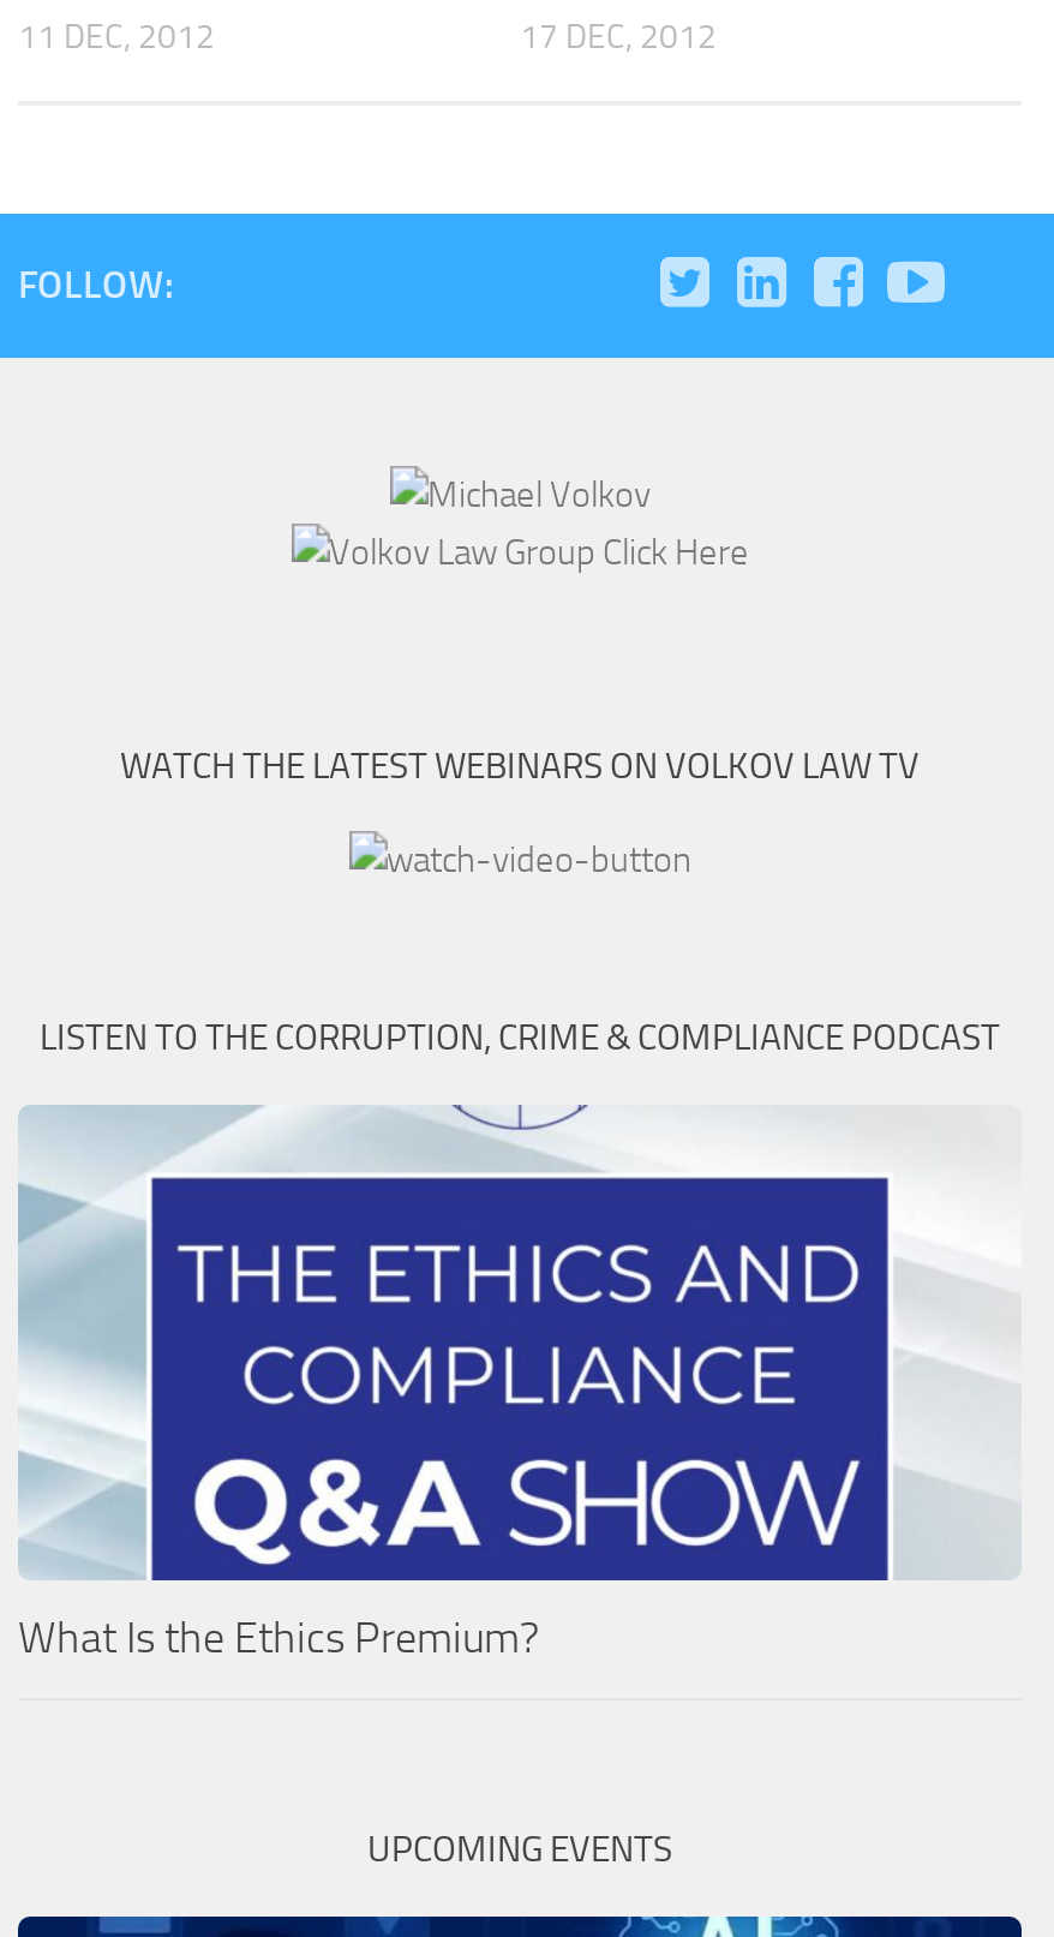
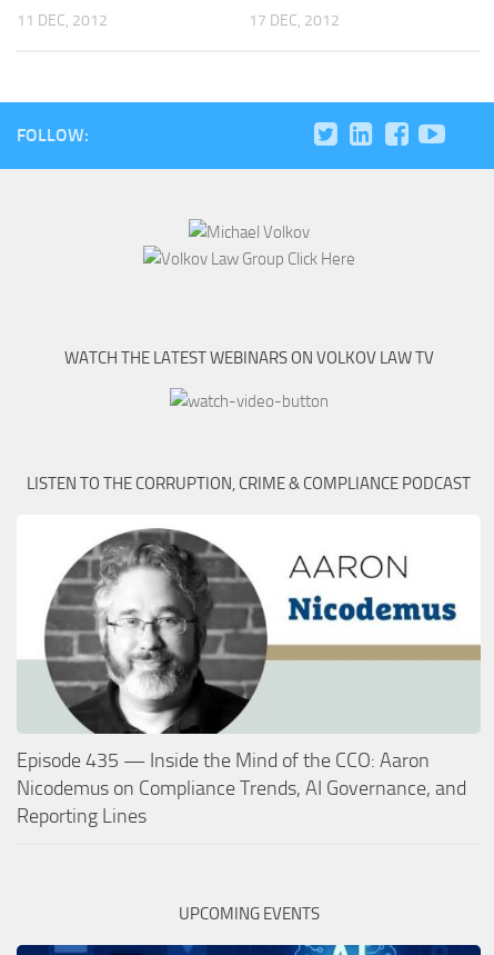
[16,1102,1017,1472] [image] -> [17,528,481,736] [image]
[18,1611,539,1663] What Is the Ethics Premium? -> [17,748,466,828] Episode 435 — Inside the Mind of the CCO: Aaron | Nicodemus on Compliance Trends, AI Governance, and | Reporting Lines

